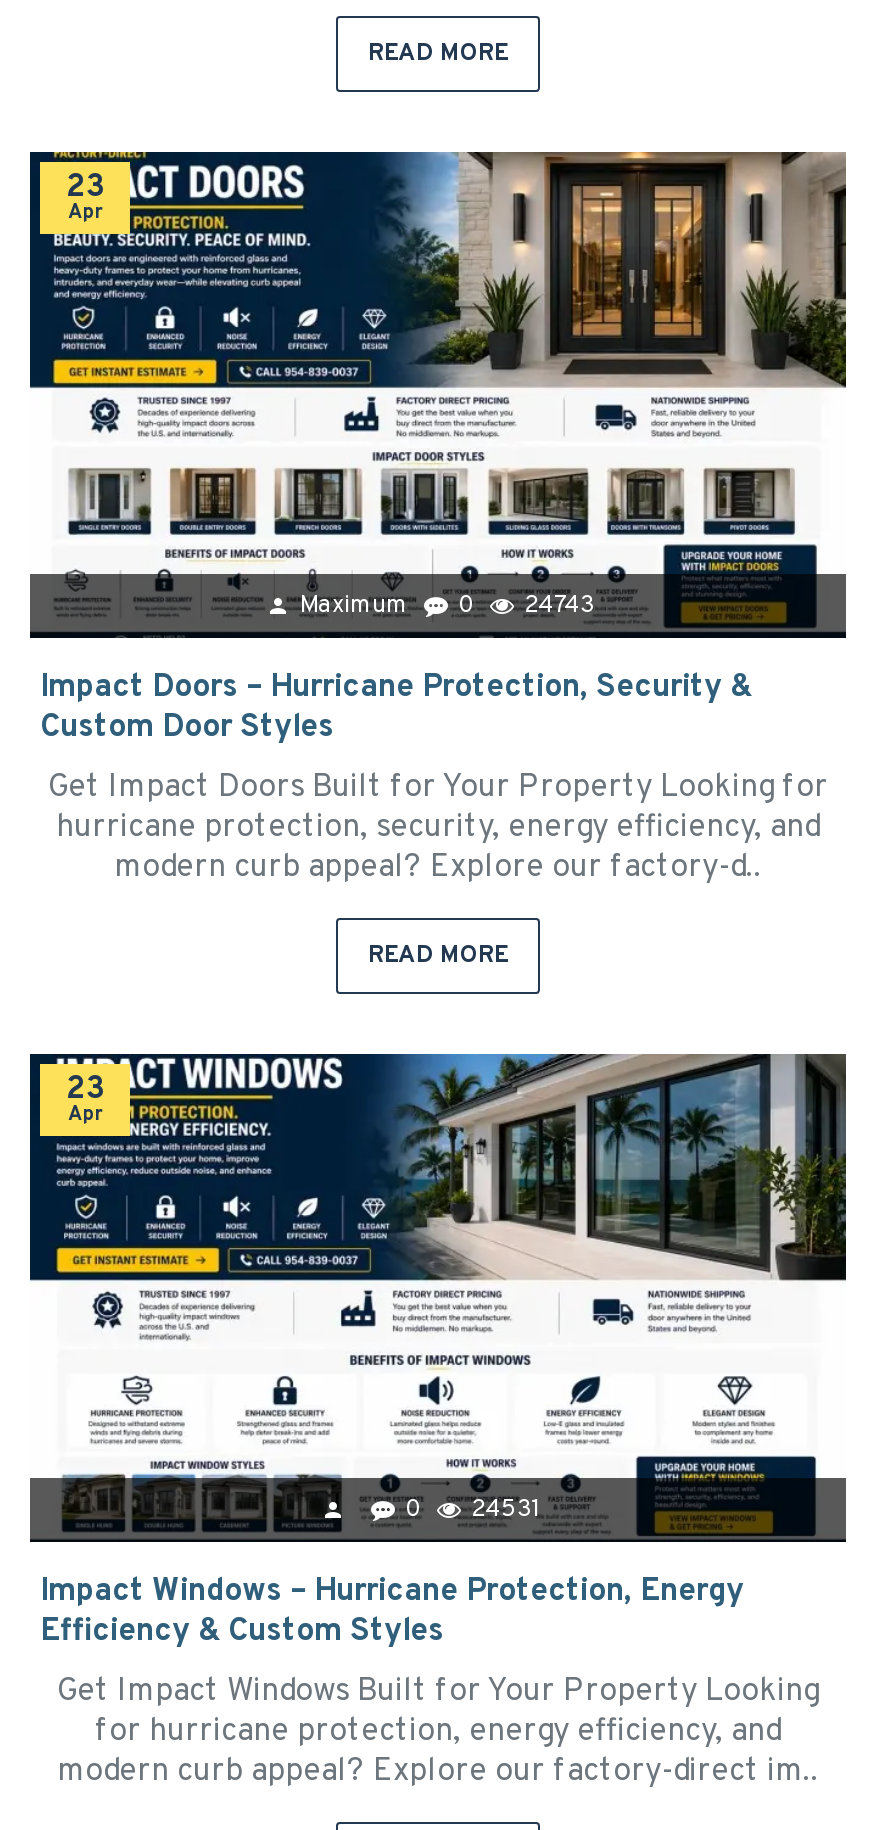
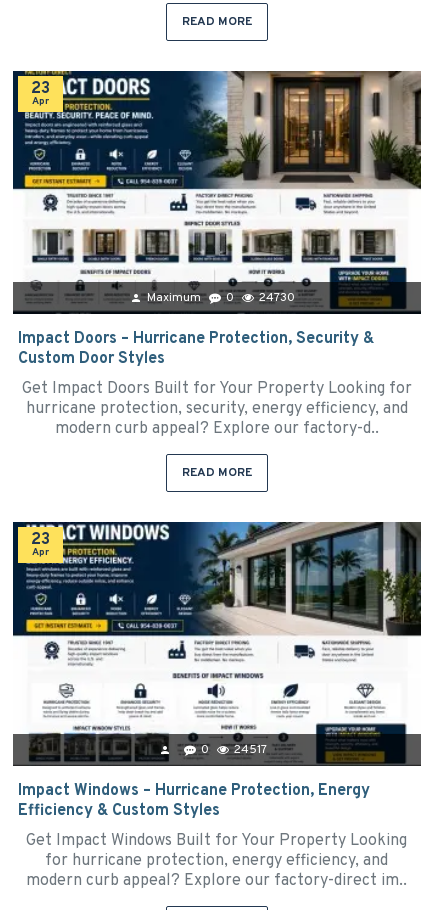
[300,591,594,623] Maximum 0 24743 -> [147,290,295,306] Maximum 0 24730
[405,1494,539,1526] 0 24531 -> [201,742,267,758] 0 24517

